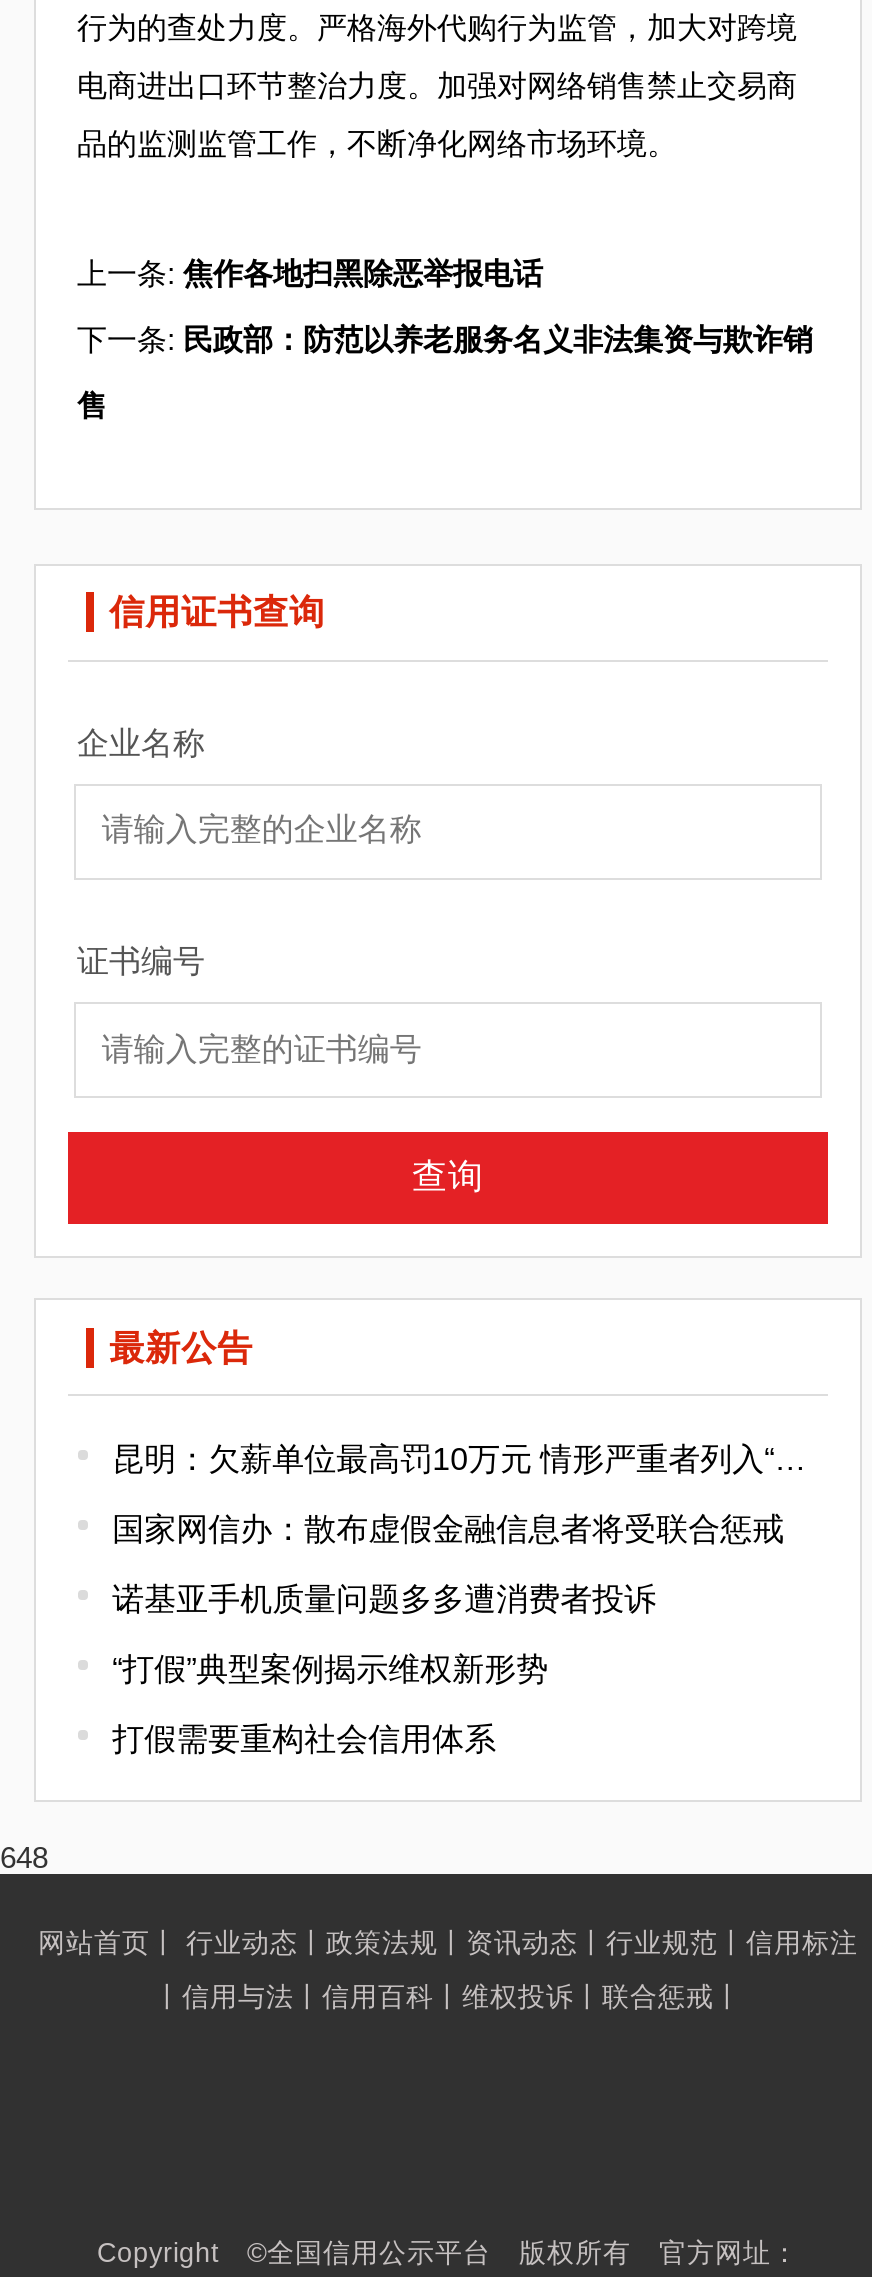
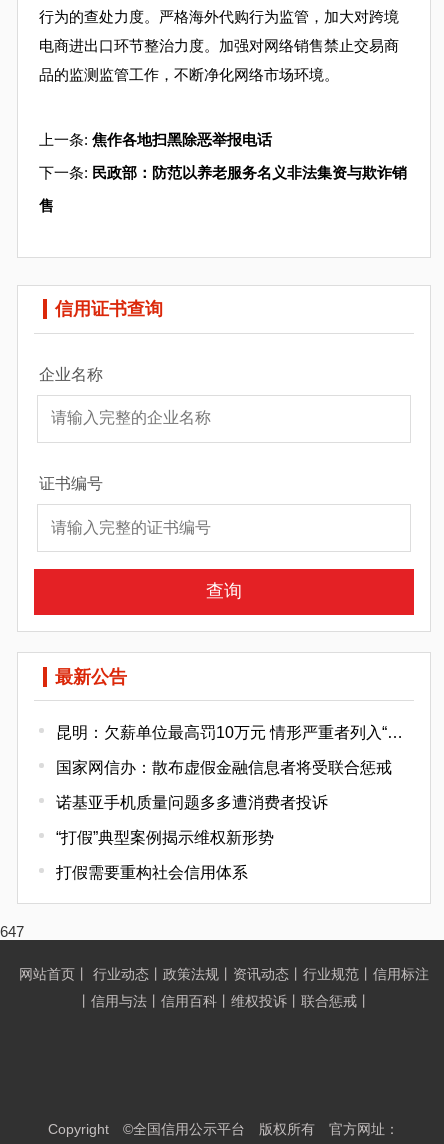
[0,1842,48,1874] 648 -> [0,924,24,940] 647

